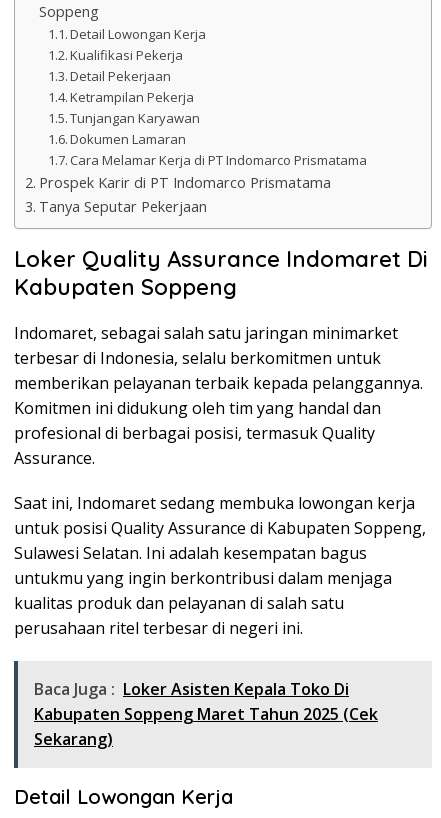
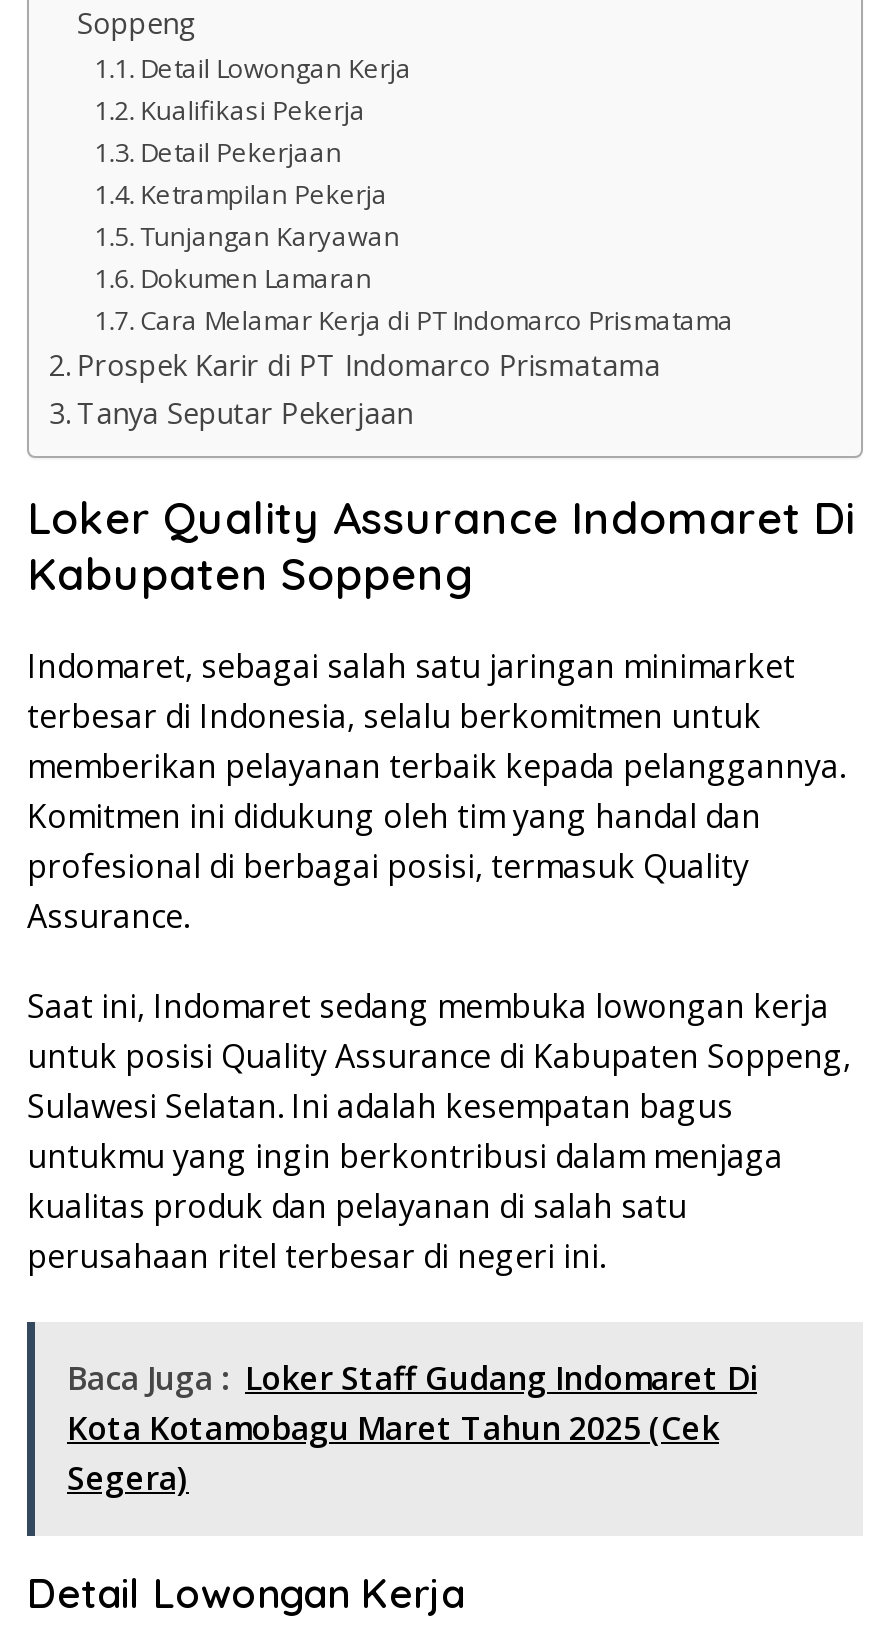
[34,678,378,750] Baca Juga : Loker Asisten Kepala Toko Di | Kabupaten Soppeng Maret Tahun 2025 (Cek | Sekarang) -> [67,1357,757,1501] Baca Juga : Loker Staff Gudang Indomaret Di | Kota Kotamobagu Maret Tahun 2025 (Cek | Segera)

